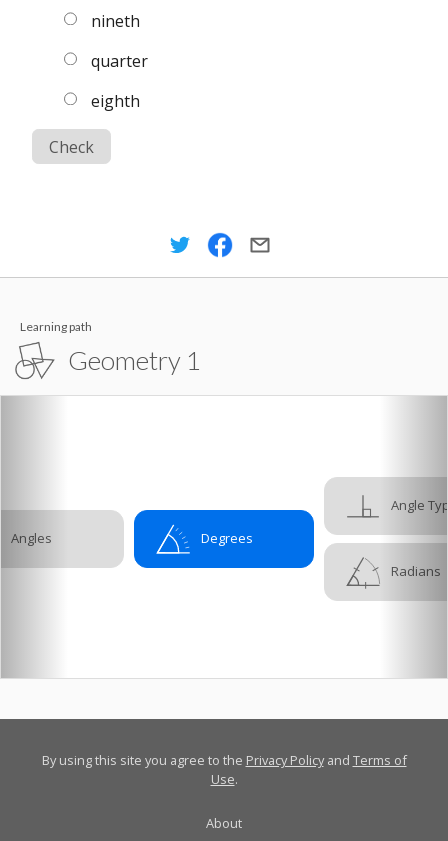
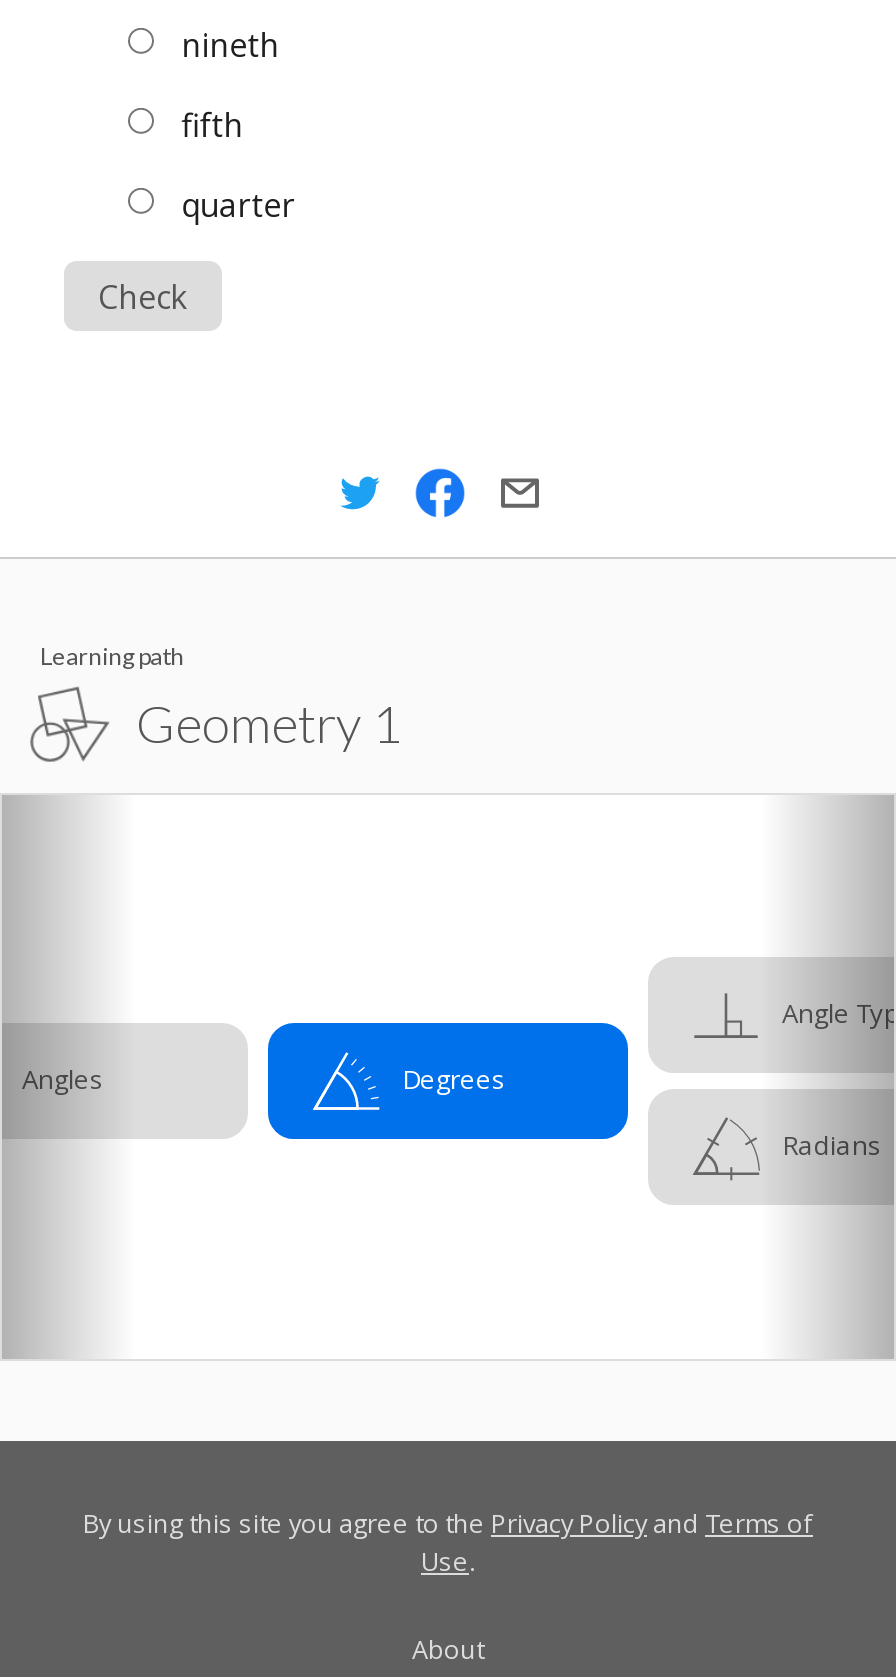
none -> [173,103,243,147] fifth
moved [87,50,148,72] -> [173,183,295,227]: quarter
[87,90,140,112] eighth -> none

